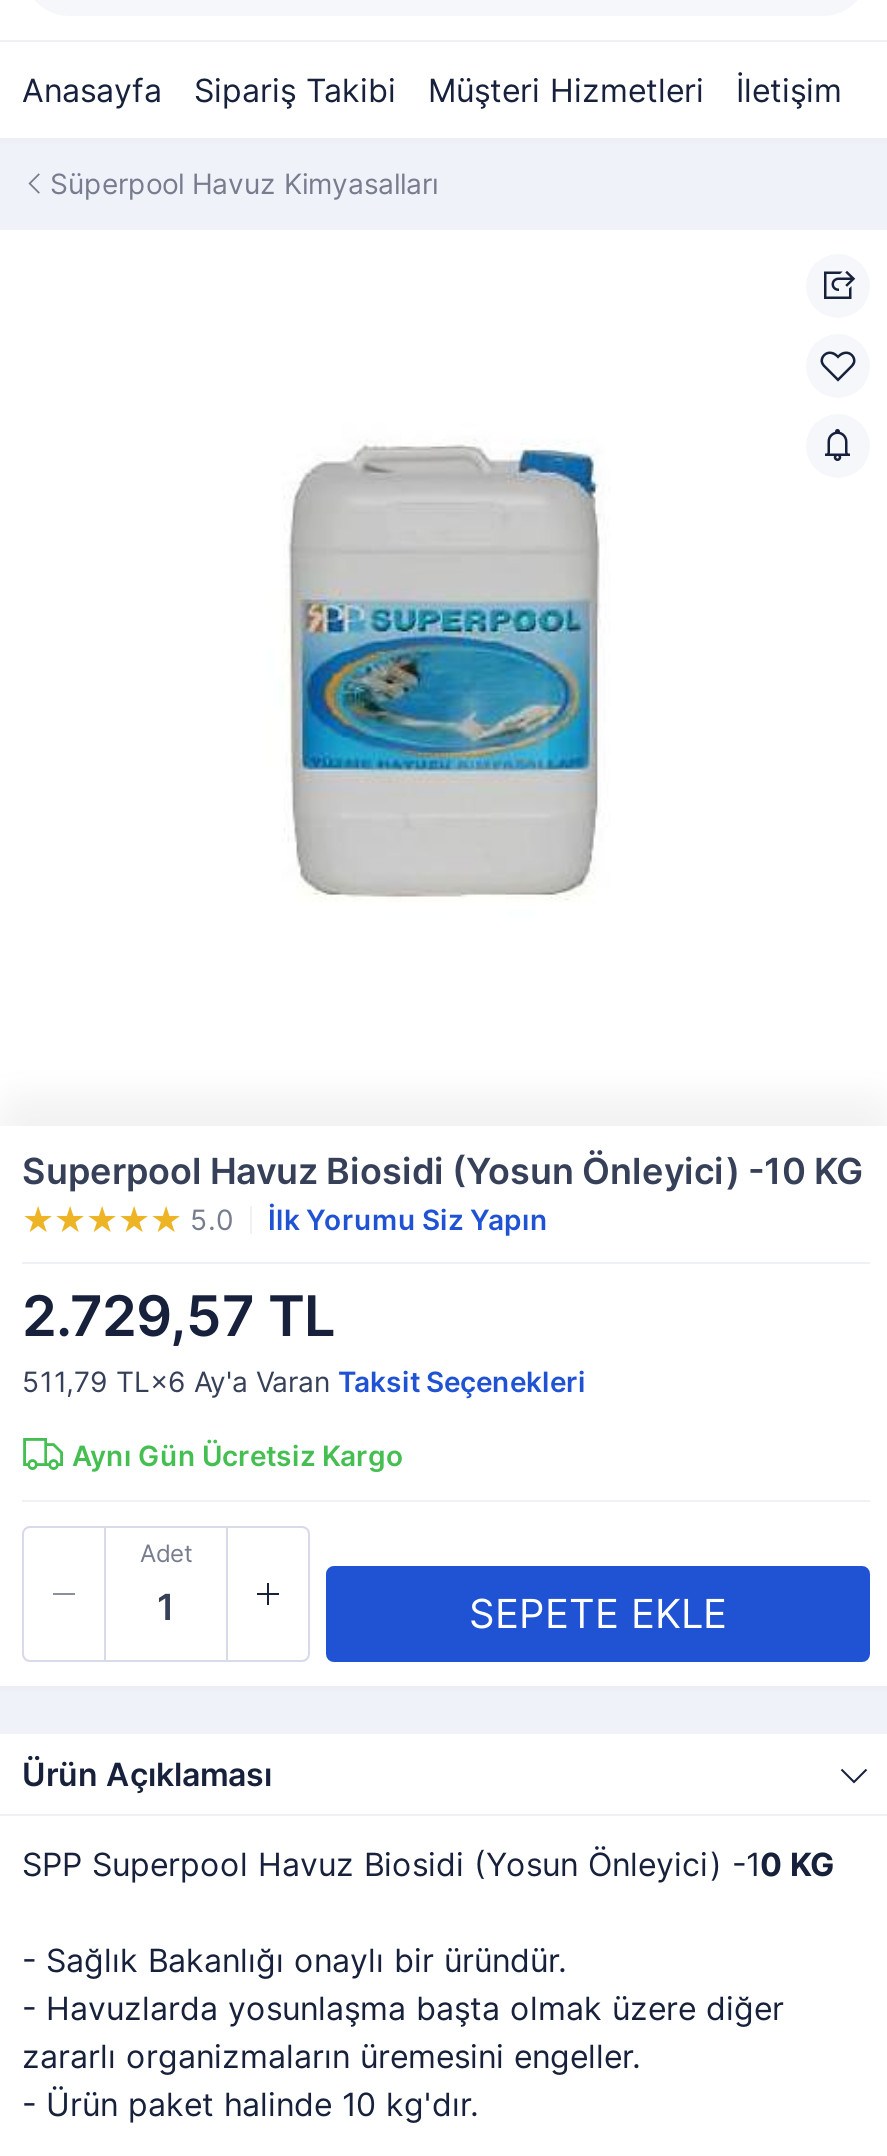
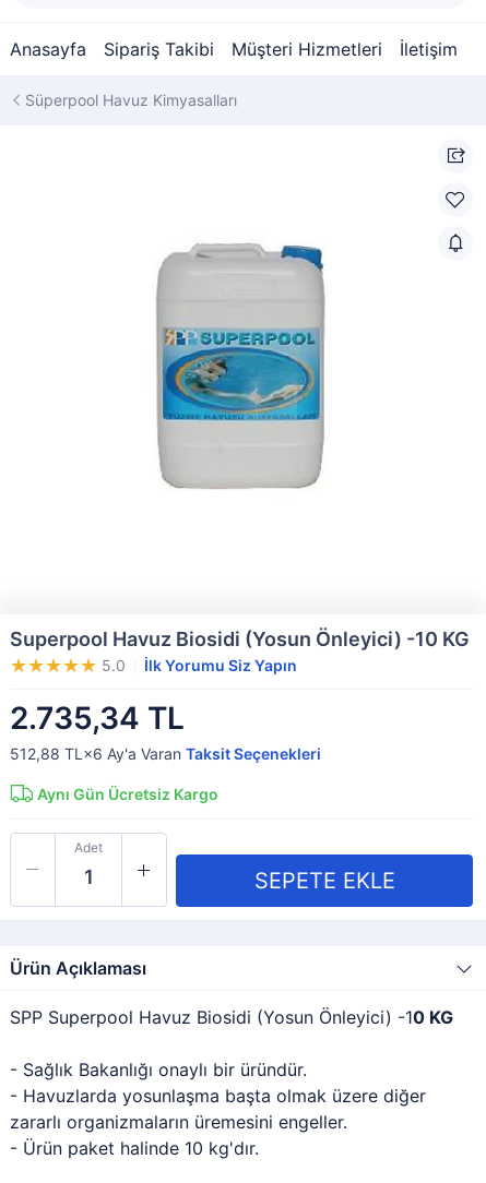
[22,1282,336,1350] 2.729,57 TL -> [10,700,185,737] 2.735,34 TL
[22,1364,586,1398] 511,79 TL×6 Ay'a Varan Taksit Seçenekleri -> [10,744,321,763] 512,88 TL×6 Ay'a Varan Taksit Seçenekleri

